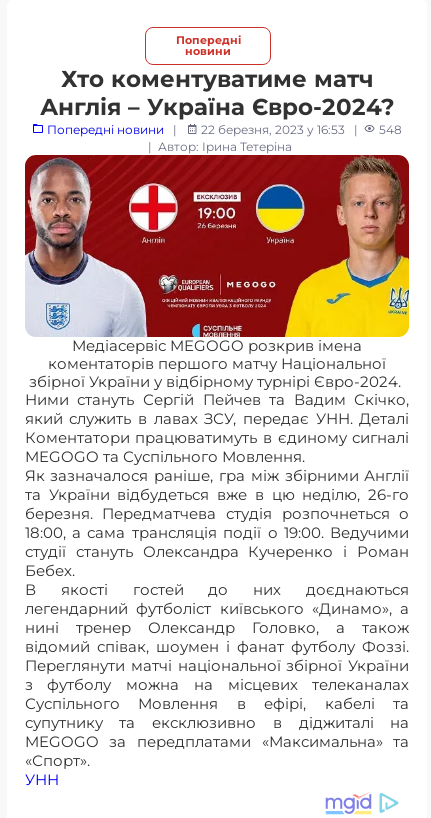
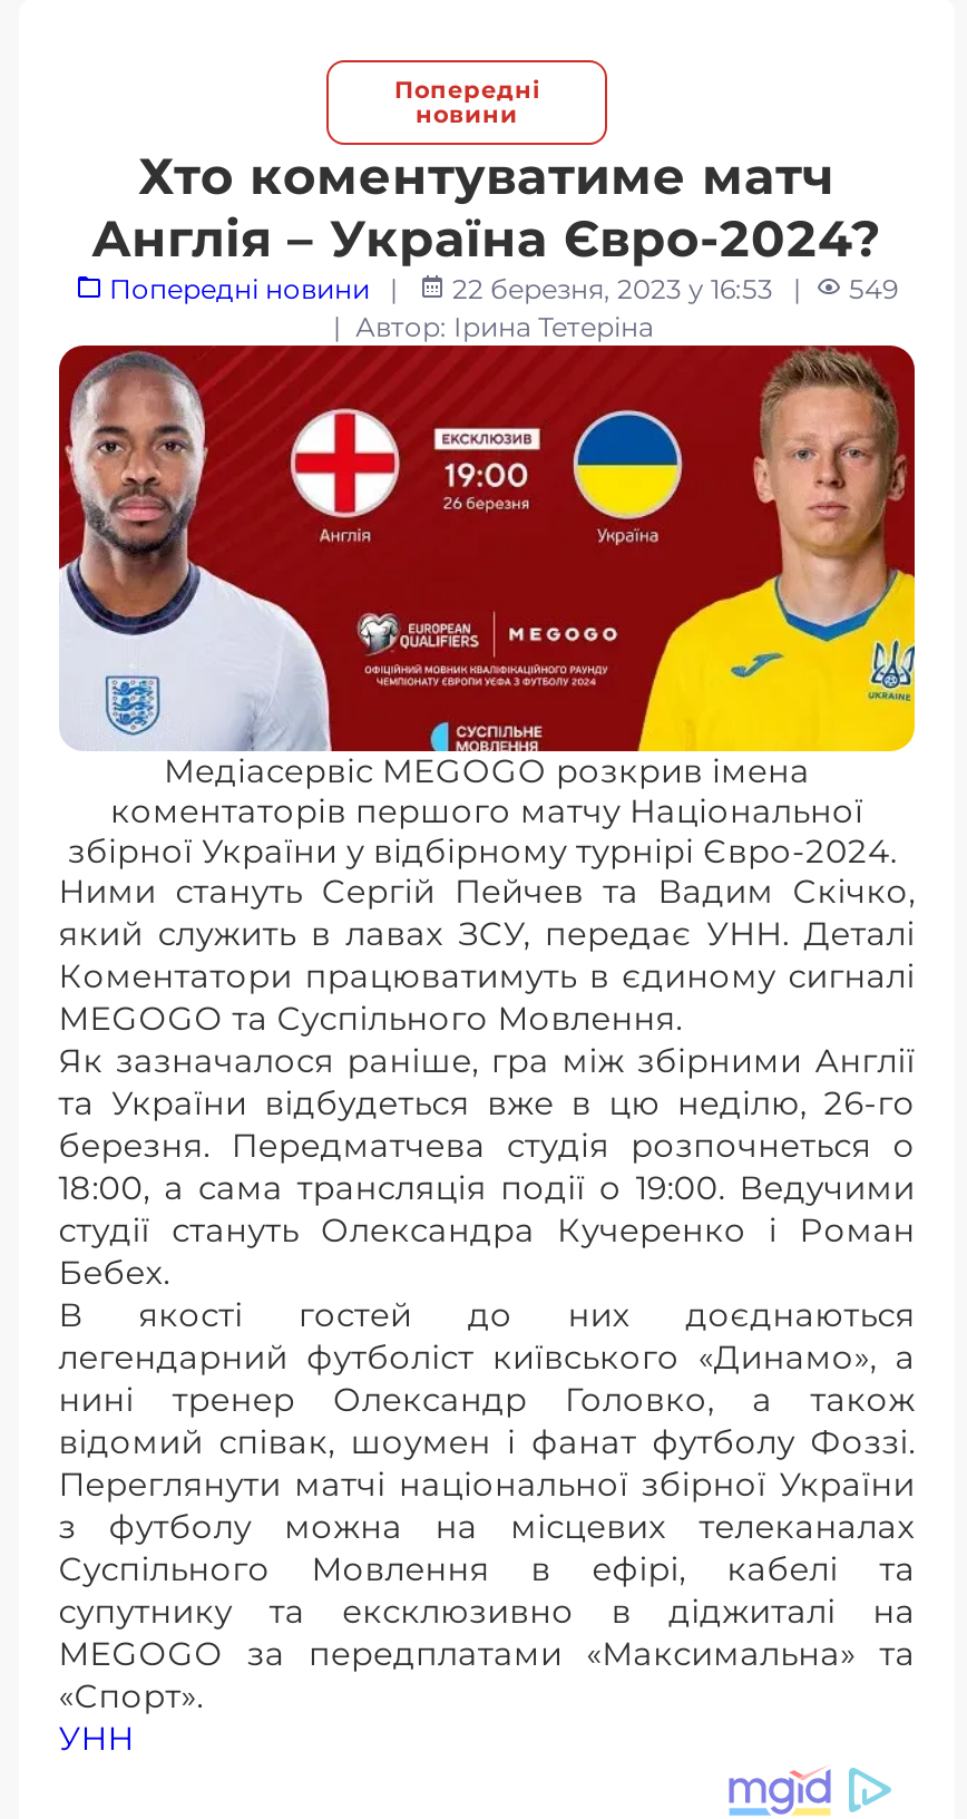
[376,122,402,137] 548 -> [842,273,898,306] 549

